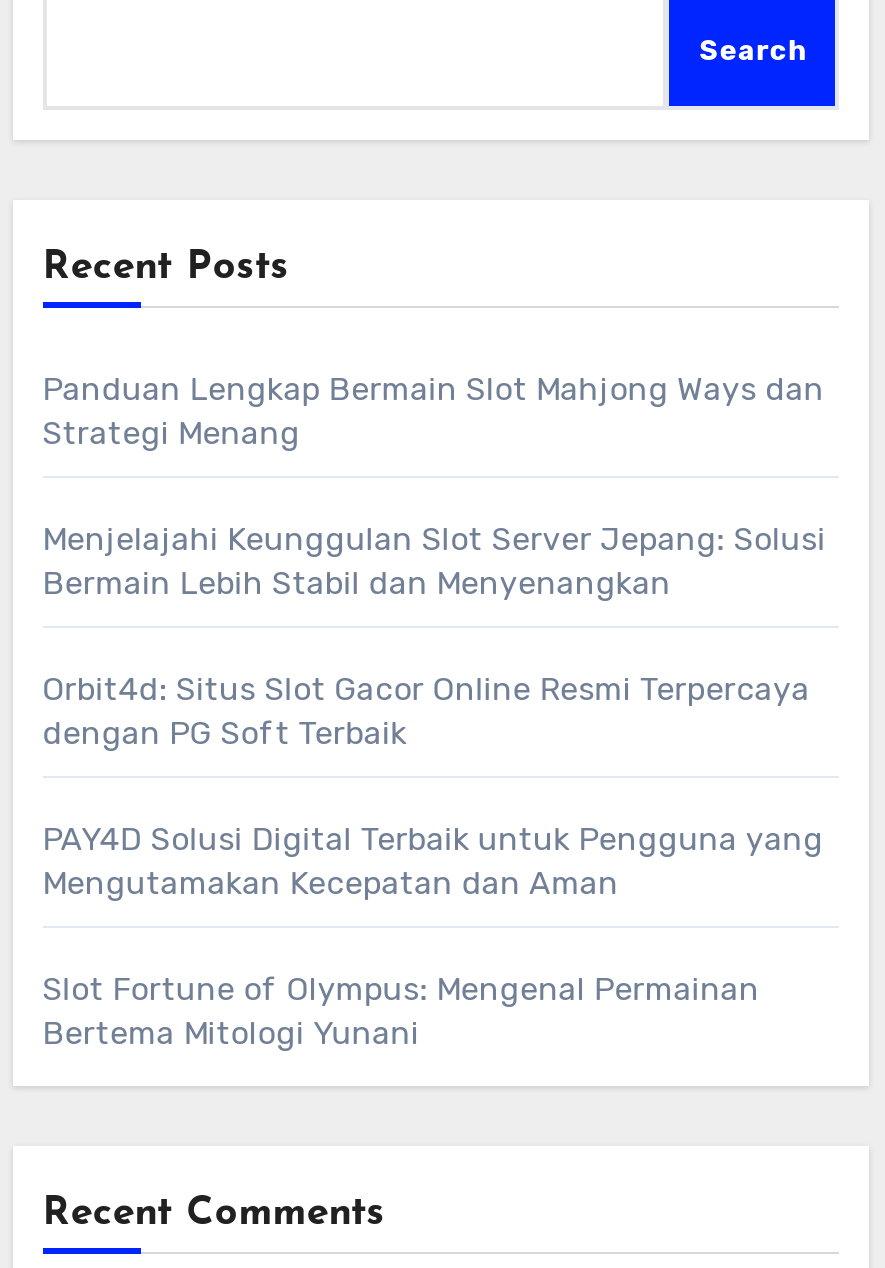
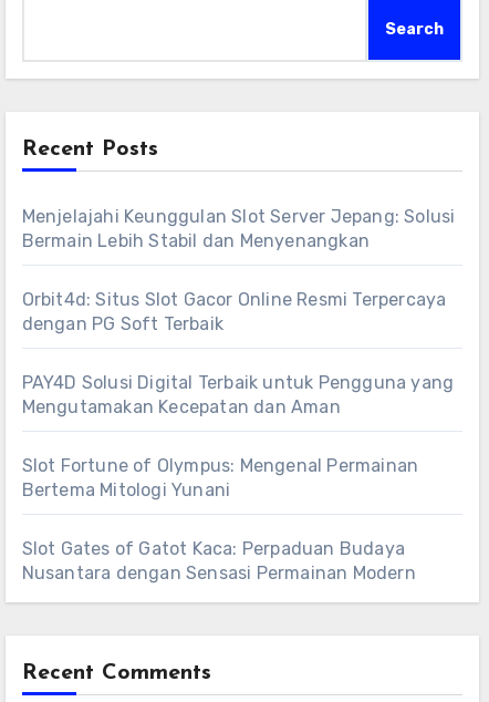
[42,369,824,451] Panduan Lengkap Bermain Slot Mahjong Ways dan | Strategi Menang -> none
moved [42,519,826,1051] -> [22,205,455,500]: Menjelajahi Keunggulan Slot Server Jepang: Solusi | Bermain Lebih Stabil dan Menyenangkan | Orbit4d: Situs Slot Gacor Online Resmi Terpercaya | dengan PG Soft Terbaik | PAY4D Solusi Digital Terbaik untuk Pengguna yang | Mengutamakan Kecepatan dan Aman | Slot Fortune of Olympus: Mengenal Permainan | Bertema Mitologi Yunani
none -> [22,538,416,583] Slot Gates of Gatot Kaca: Perpaduan Budaya | Nusantara dengan Sensasi Permainan Modern

